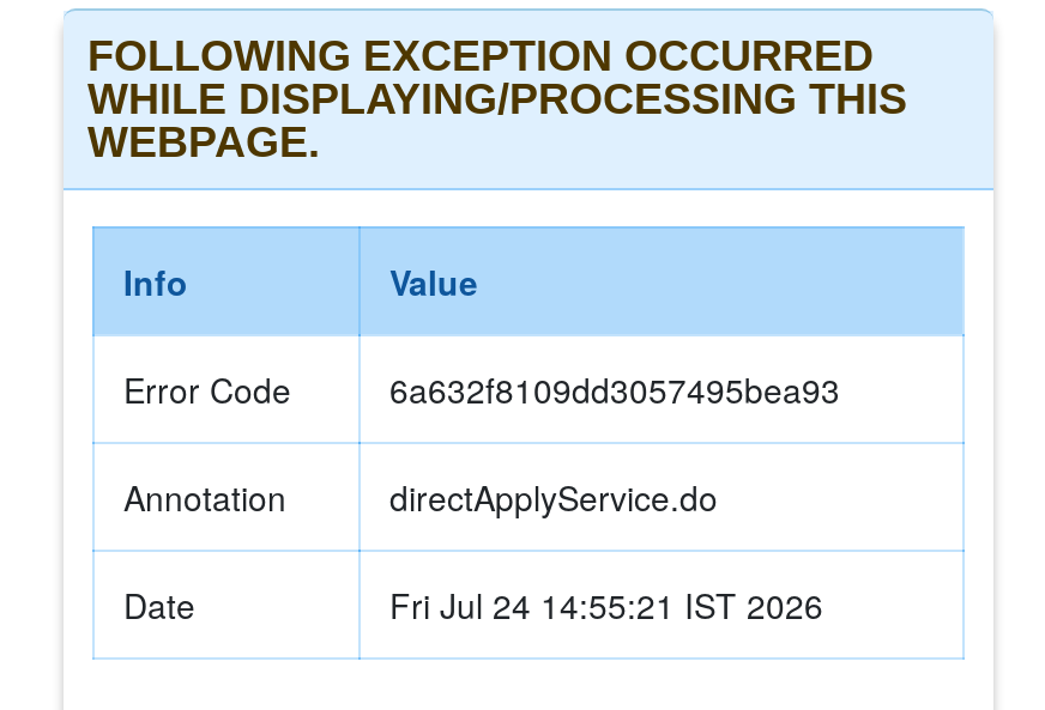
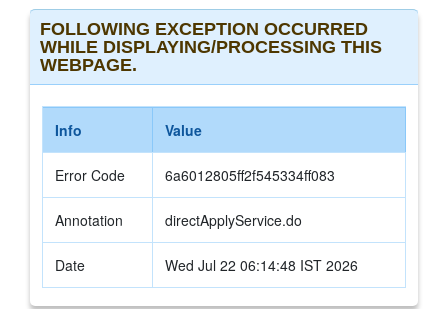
[389,365,840,413] 6a632f8109dd3057495bea93 -> [165,165,335,185] 6a6012805ff2f545334ff083
[389,581,823,629] Fri Jul 24 14:55:21 IST 2026 -> [165,255,358,275] Wed Jul 22 06:14:48 IST 2026

